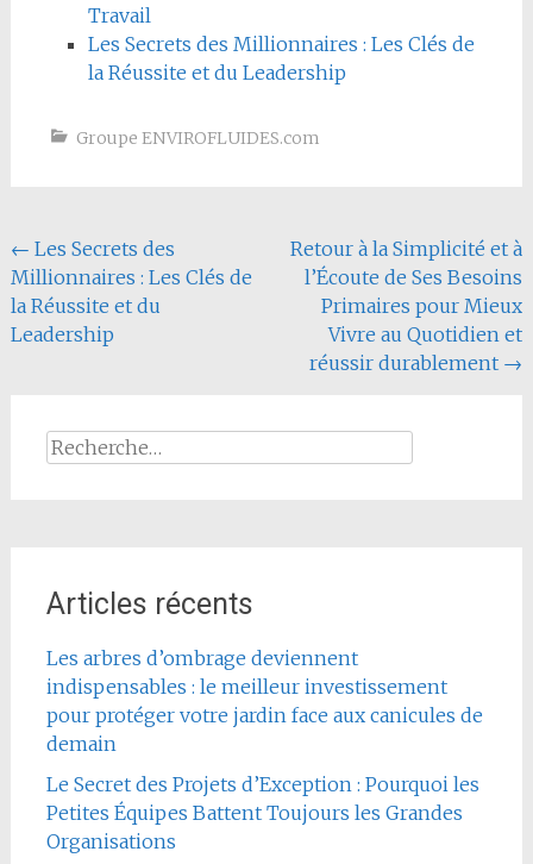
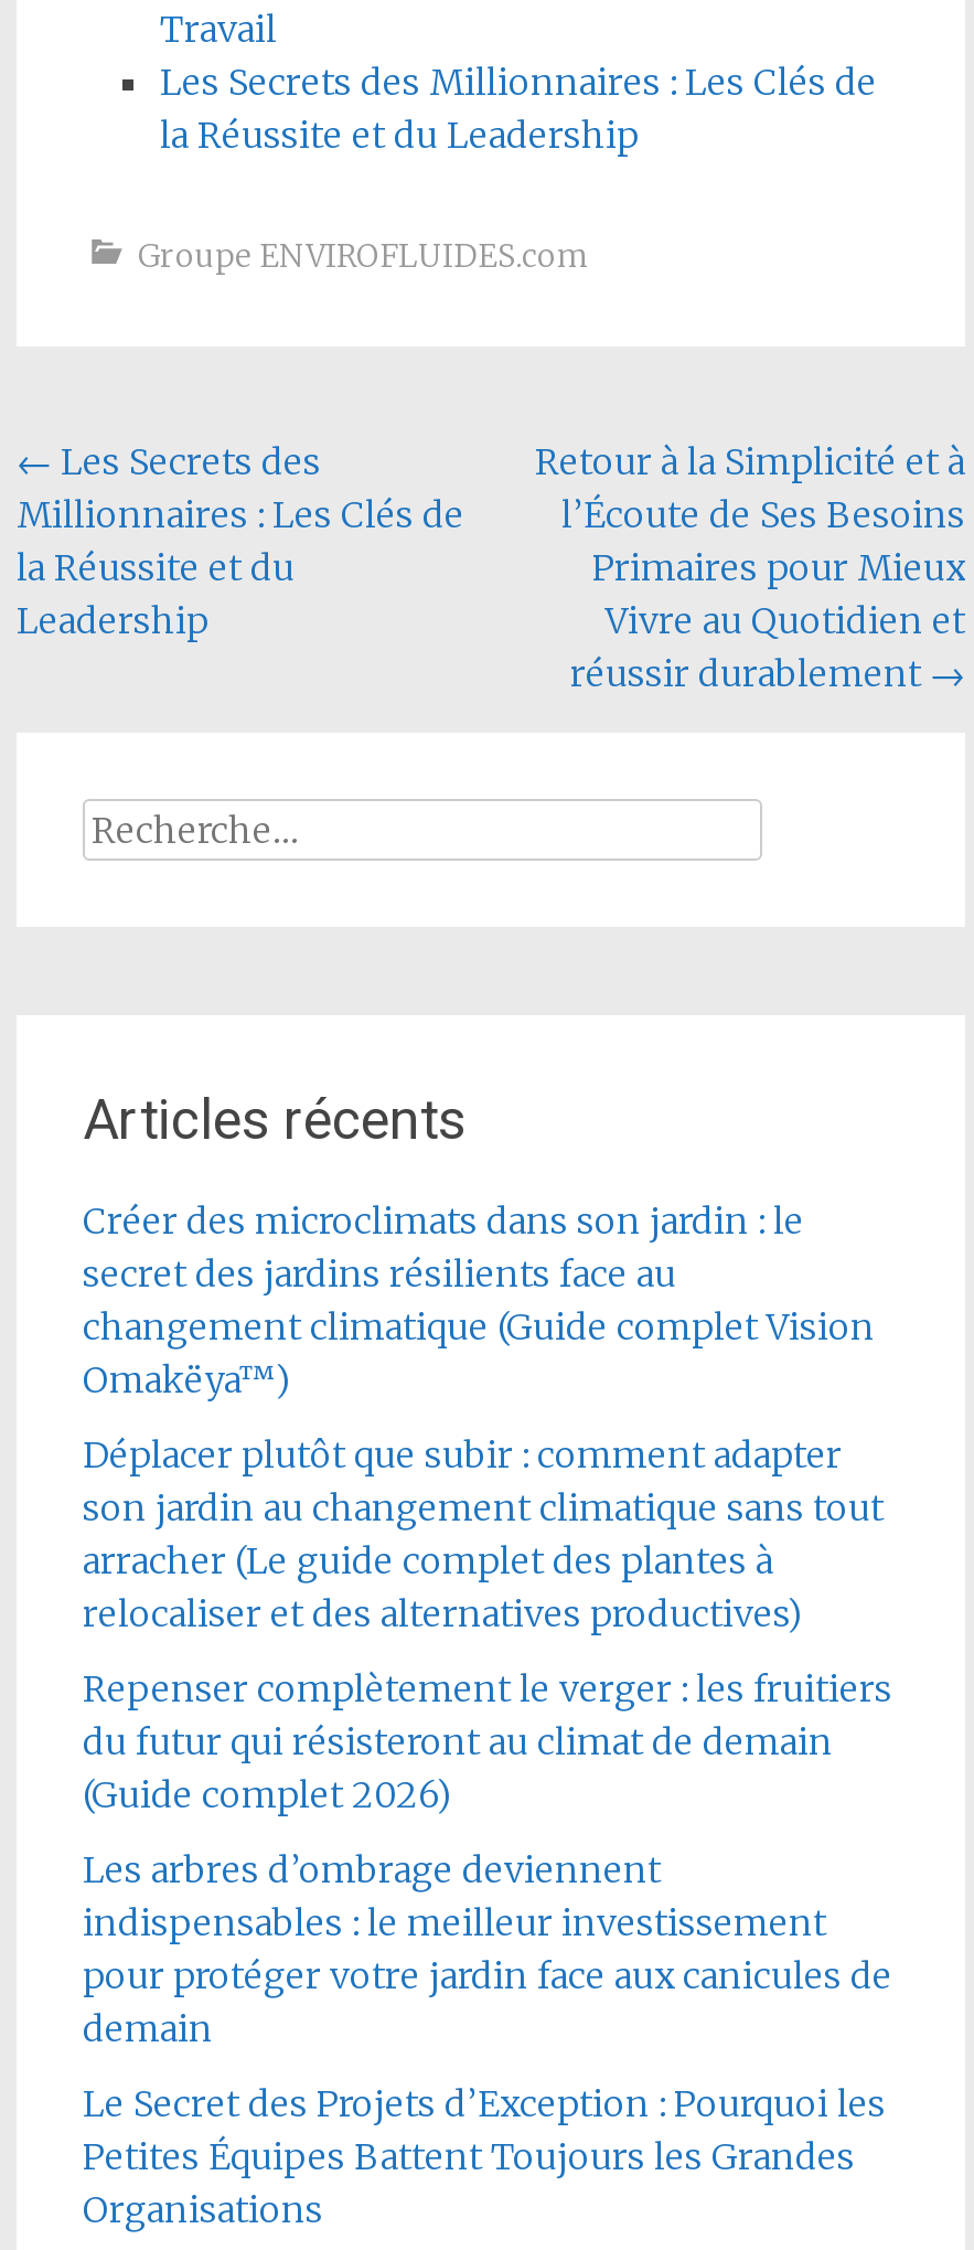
none -> [83,1199,892,1817] Créer des microclimats dans son jardin : le | secret des jardins résilients face au | changement climatique (Guide complet Vision | Omakëya™) | Déplacer plutôt que subir : comment adapter | son jardin au changement climatique sans tout | arracher (Le guide complet des plantes à | relocaliser et des alternatives productives) | Repenser complètement le verger : les fruitiers | du futur qui résisteront au climat de demain | (Guide complet 2026)

